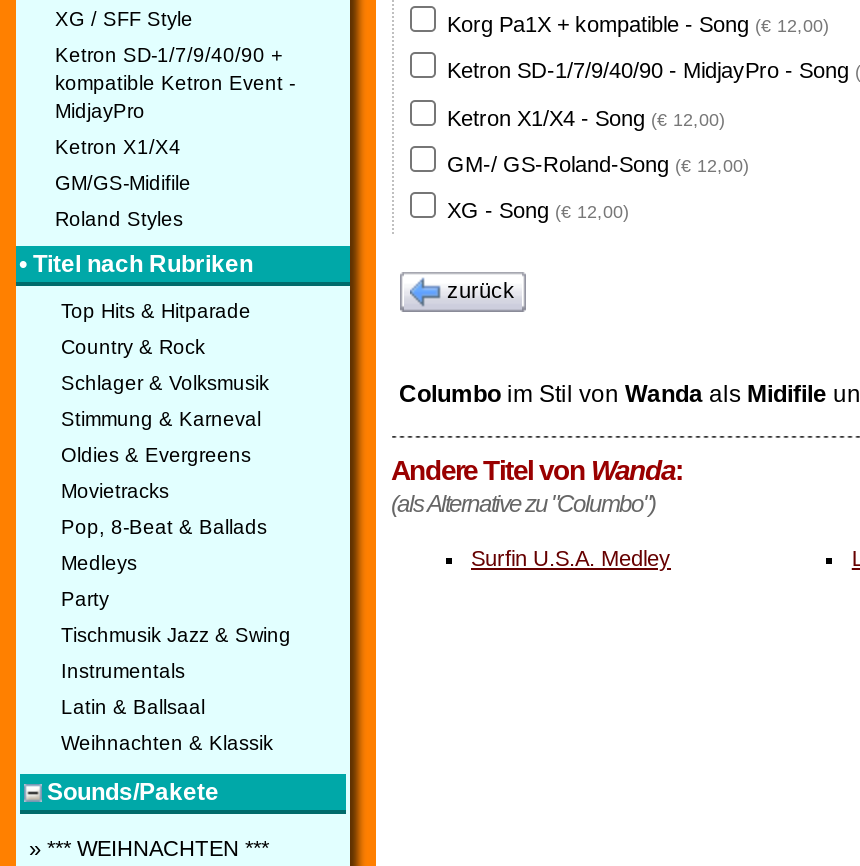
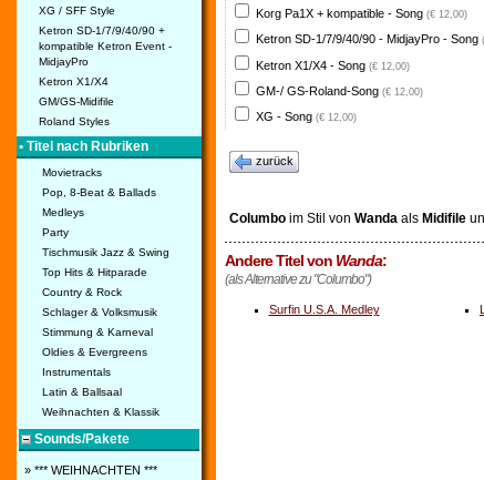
moved [61,300,269,466] -> [42,266,157,358]: Top Hits & Hitparade | Country & Rock | Schlager & Volksmusik | Stimmung & Karneval | Oldies & Evergreens
moved [61,480,291,646] -> [42,166,169,258]: Movietracks | Pop, 8-Beat & Ballads | Medleys | Party | Tischmusik Jazz & Swing

